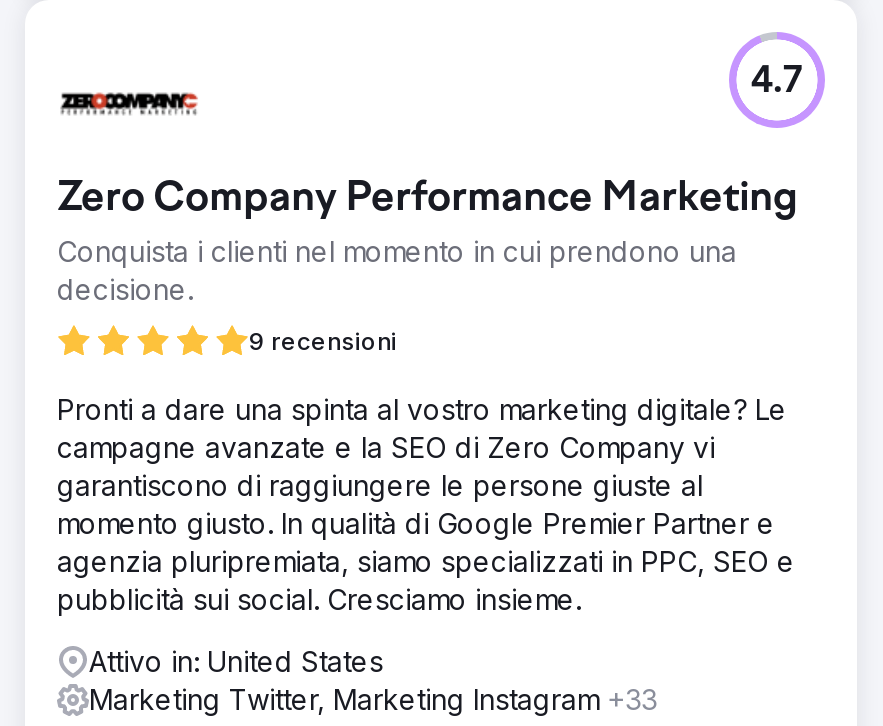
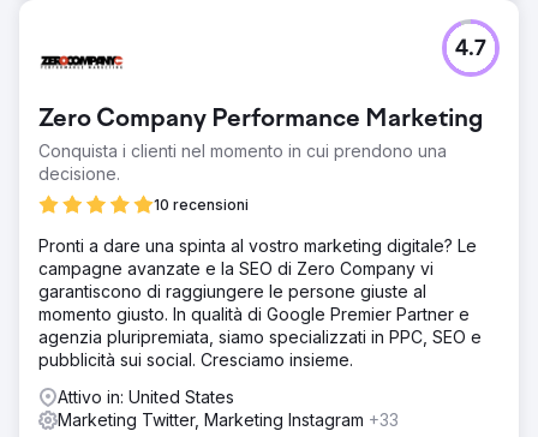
[249,325,397,355] 9 recensioni -> [154,195,249,213] 10 recensioni

